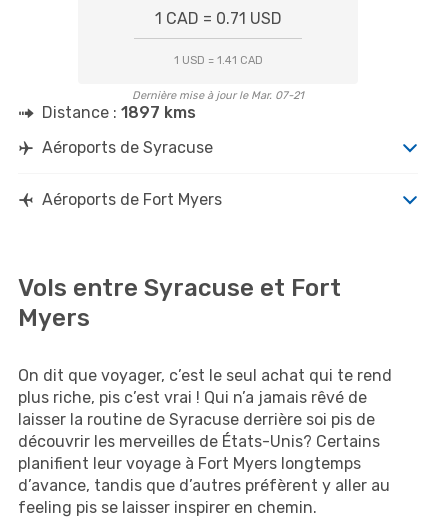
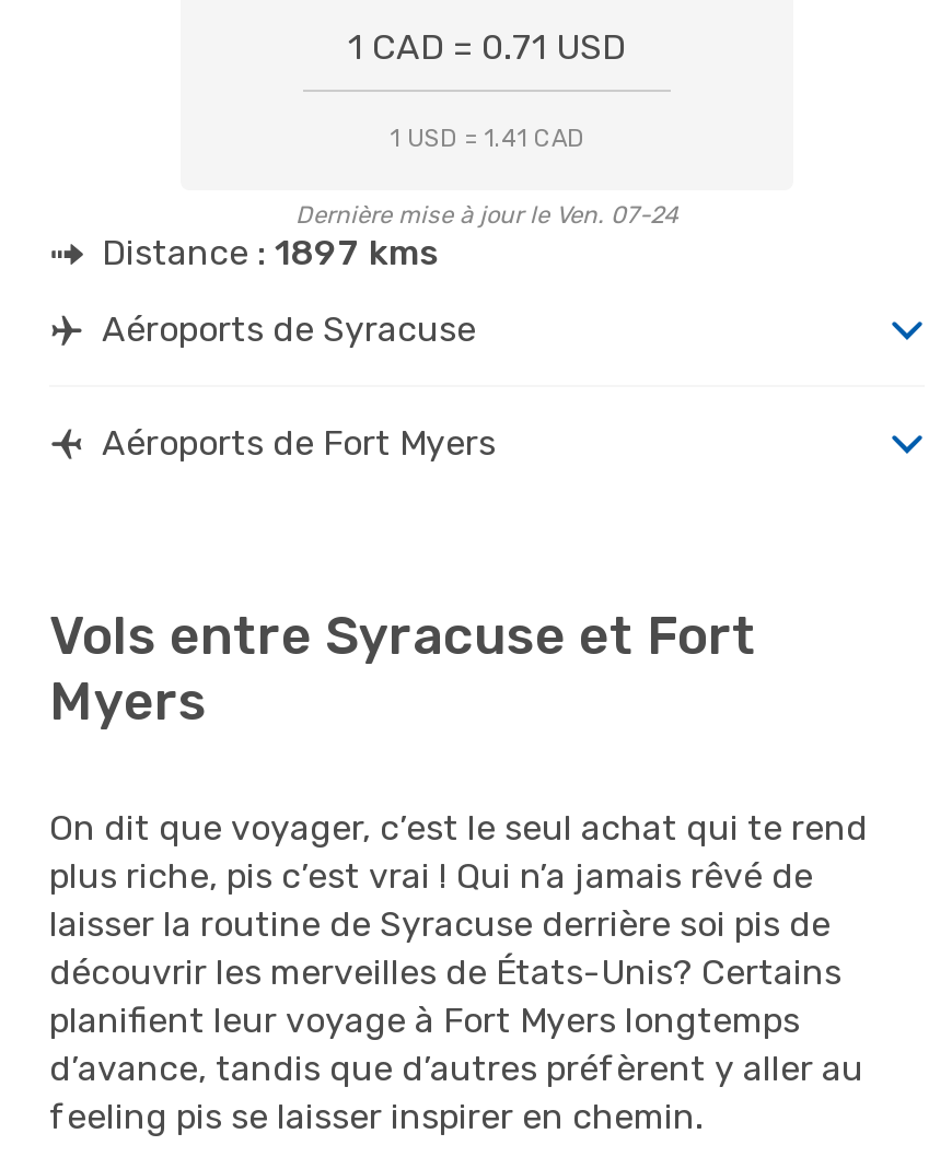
[132,89,304,102] Dernière mise à jour le Mar. 07-21 -> [295,201,678,229] Dernière mise à jour le Ven. 07-24

